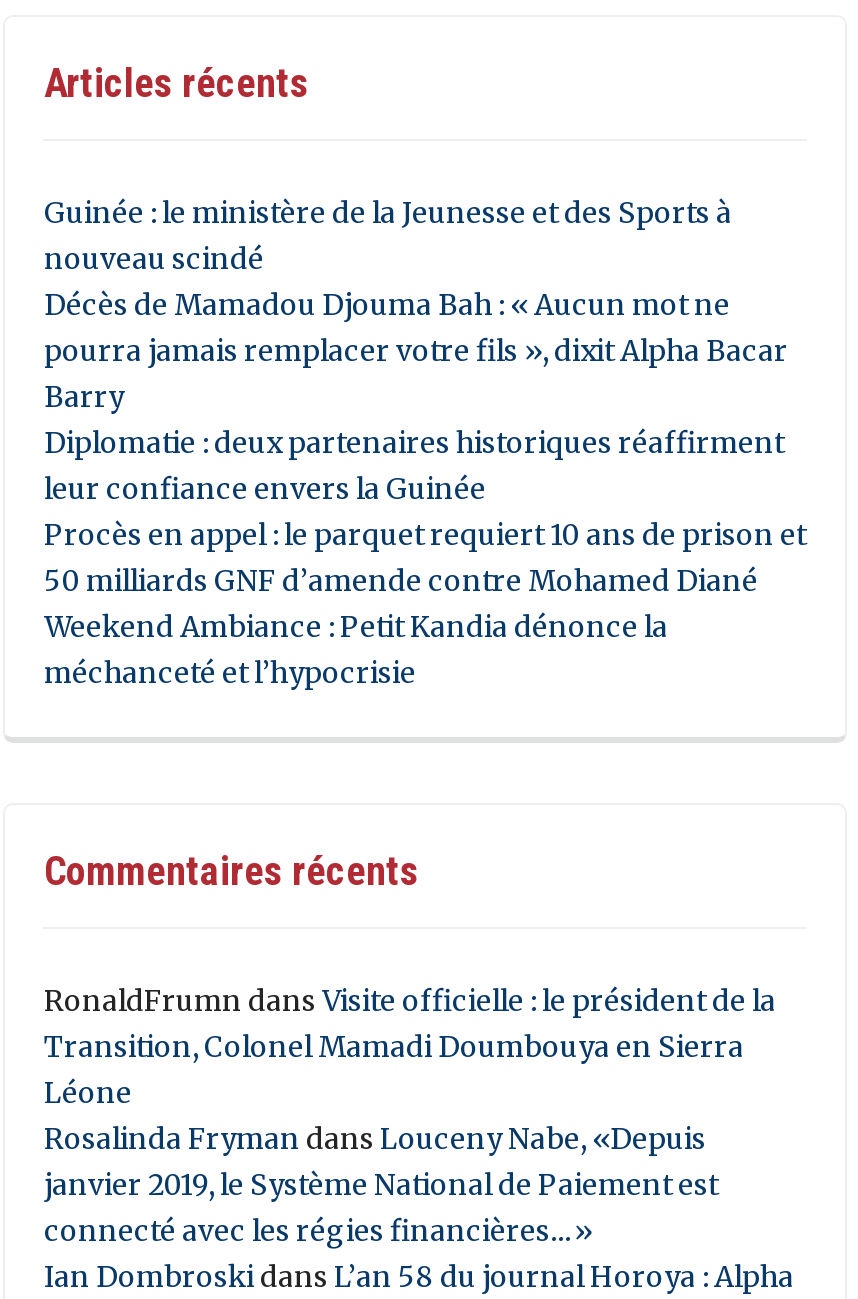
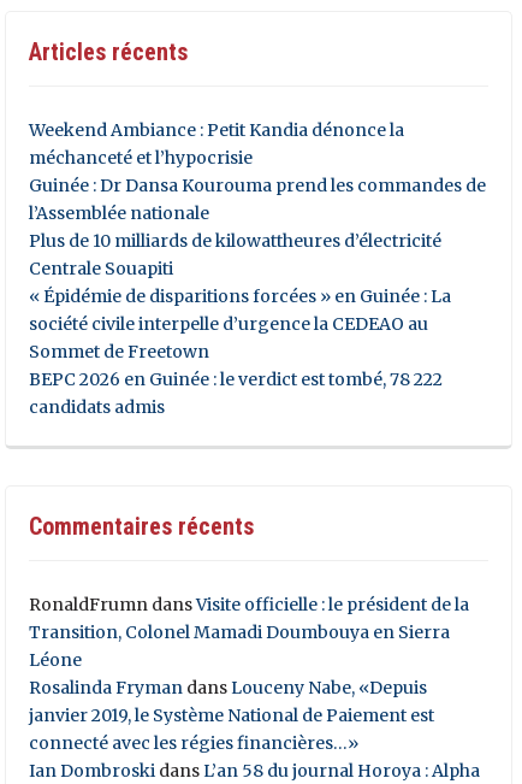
[44,195,806,599] Guinée : le ministère de la Jeunesse et des Sports à | nouveau scindé | Décès de Mamadou Djouma Bah : « Aucun mot ne | pourra jamais remplacer votre fils », dixit Alpha Bacar | Barry | Diplomatie : deux partenaires historiques réaffirment | leur confiance envers la Guinée | Procès en appel : le parquet requiert 10 ans de prison et | 50 milliards GNF d’amende contre Mohamed Diané -> none
moved [44,609,668,691] -> [29,119,405,168]: Weekend Ambiance : Petit Kandia dénonce la | méchanceté et l’hypocrisie
none -> [29,175,486,418] Guinée : Dr Dansa Kourouma prend les commandes de | l’Assemblée nationale | Plus de 10 milliards de kilowattheures d’électricité | Centrale Souapiti | « Épidémie de disparitions forcées » en Guinée : La | société civile interpelle d’urgence la CEDEAO au | Sommet de Freetown | BEPC 2026 en Guinée : le verdict est tombé, 78 222 | candidats admis

